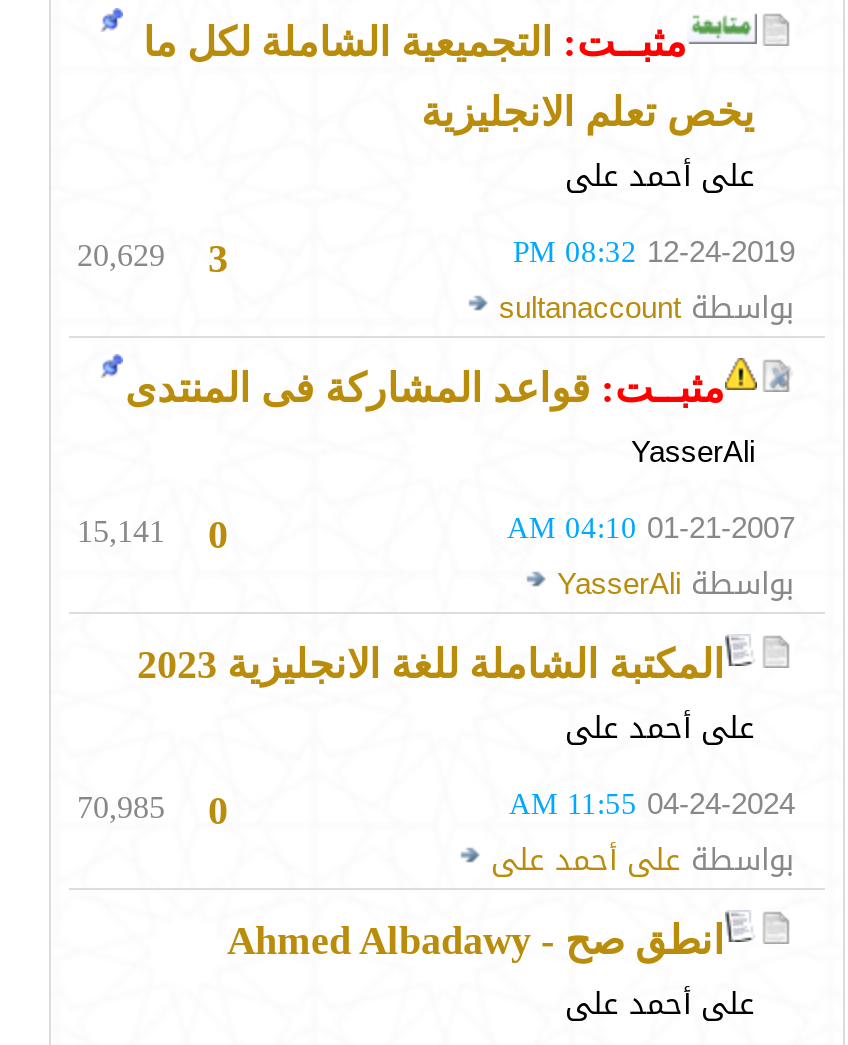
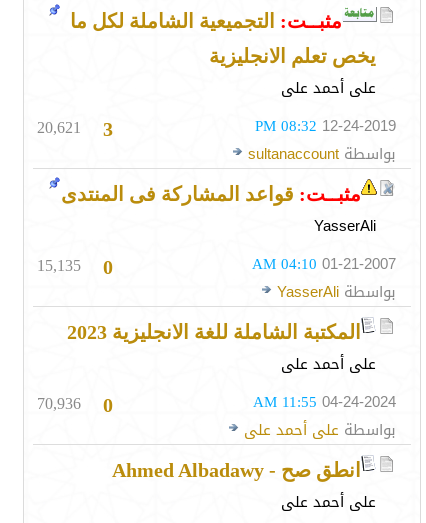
[77,224,228,286] 20,629 3 -> [37,112,112,143] 20,621 3
[77,500,228,562] 15,141 0 -> [37,250,112,281] 15,135 0
[77,776,228,838] 70,985 0 -> [37,388,112,419] 70,936 0

